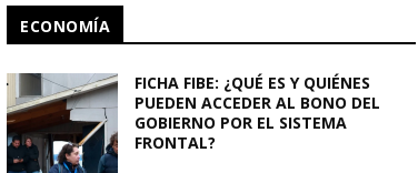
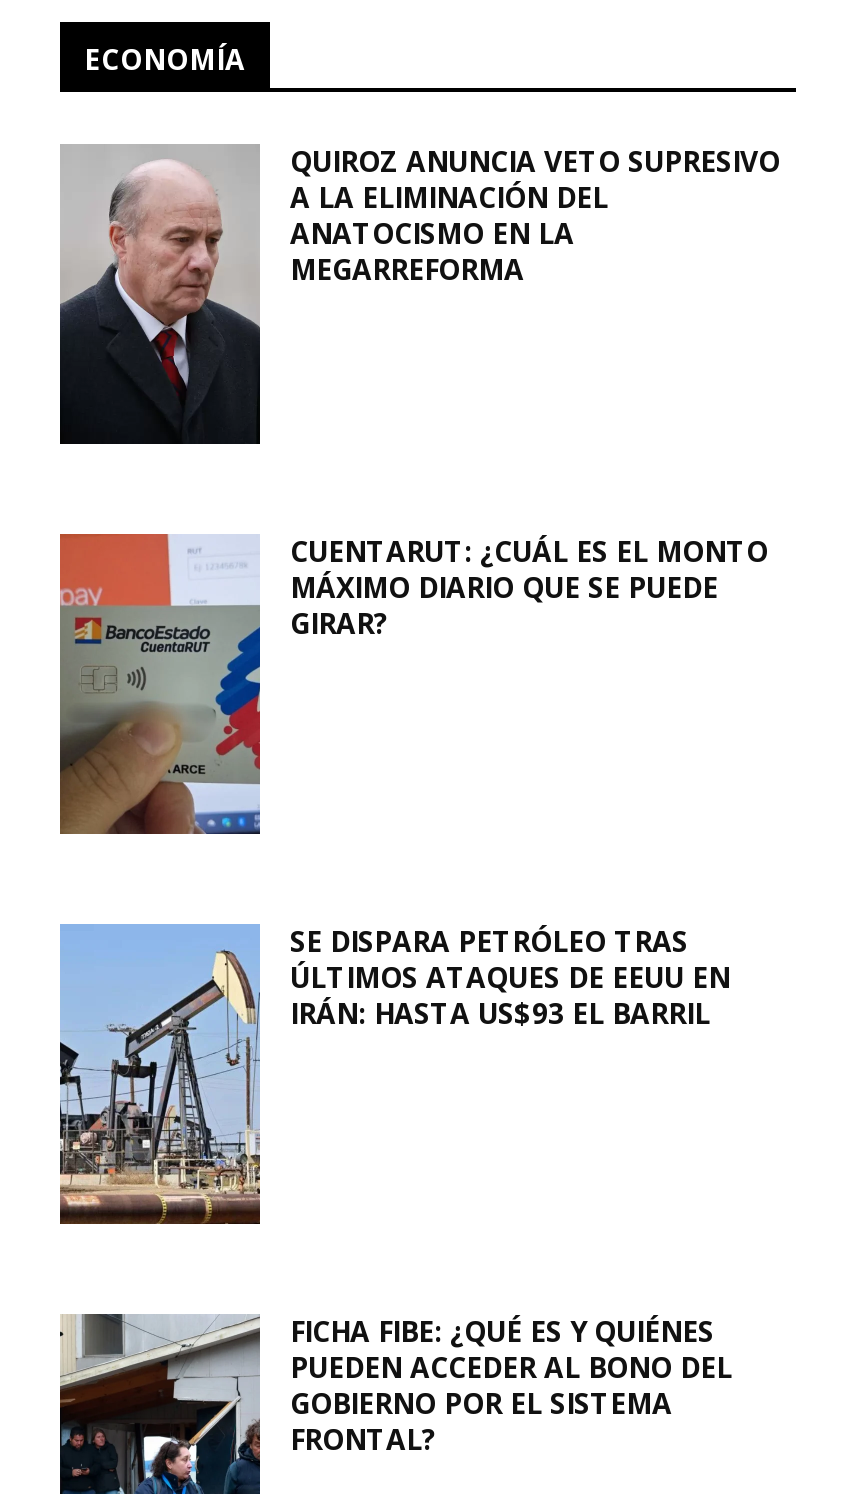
none -> [58,532,768,836] [image] | CUENTARUT: ¿CUÁL ES EL MONTO | MÁXIMO DIARIO QUE SE PUEDE | GIRAR?
none -> [58,922,730,1262] [image] | SE DISPARA PETRÓLEO TRAS | ÚLTIMOS ATAQUES DE EEUU EN | IRÁN: HASTA US$93 EL BARRIL
none -> [60,142,780,446] [image] | QUIROZ ANUNCIA VETO SUPRESIVO | A LA ELIMINACIÓN DEL | ANATOCISMO EN LA | MEGARREFORMA

